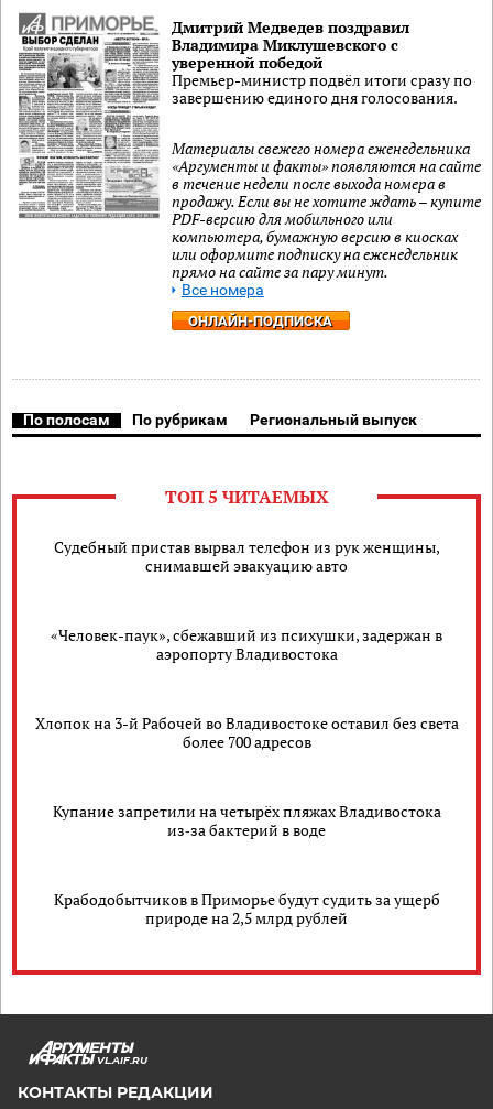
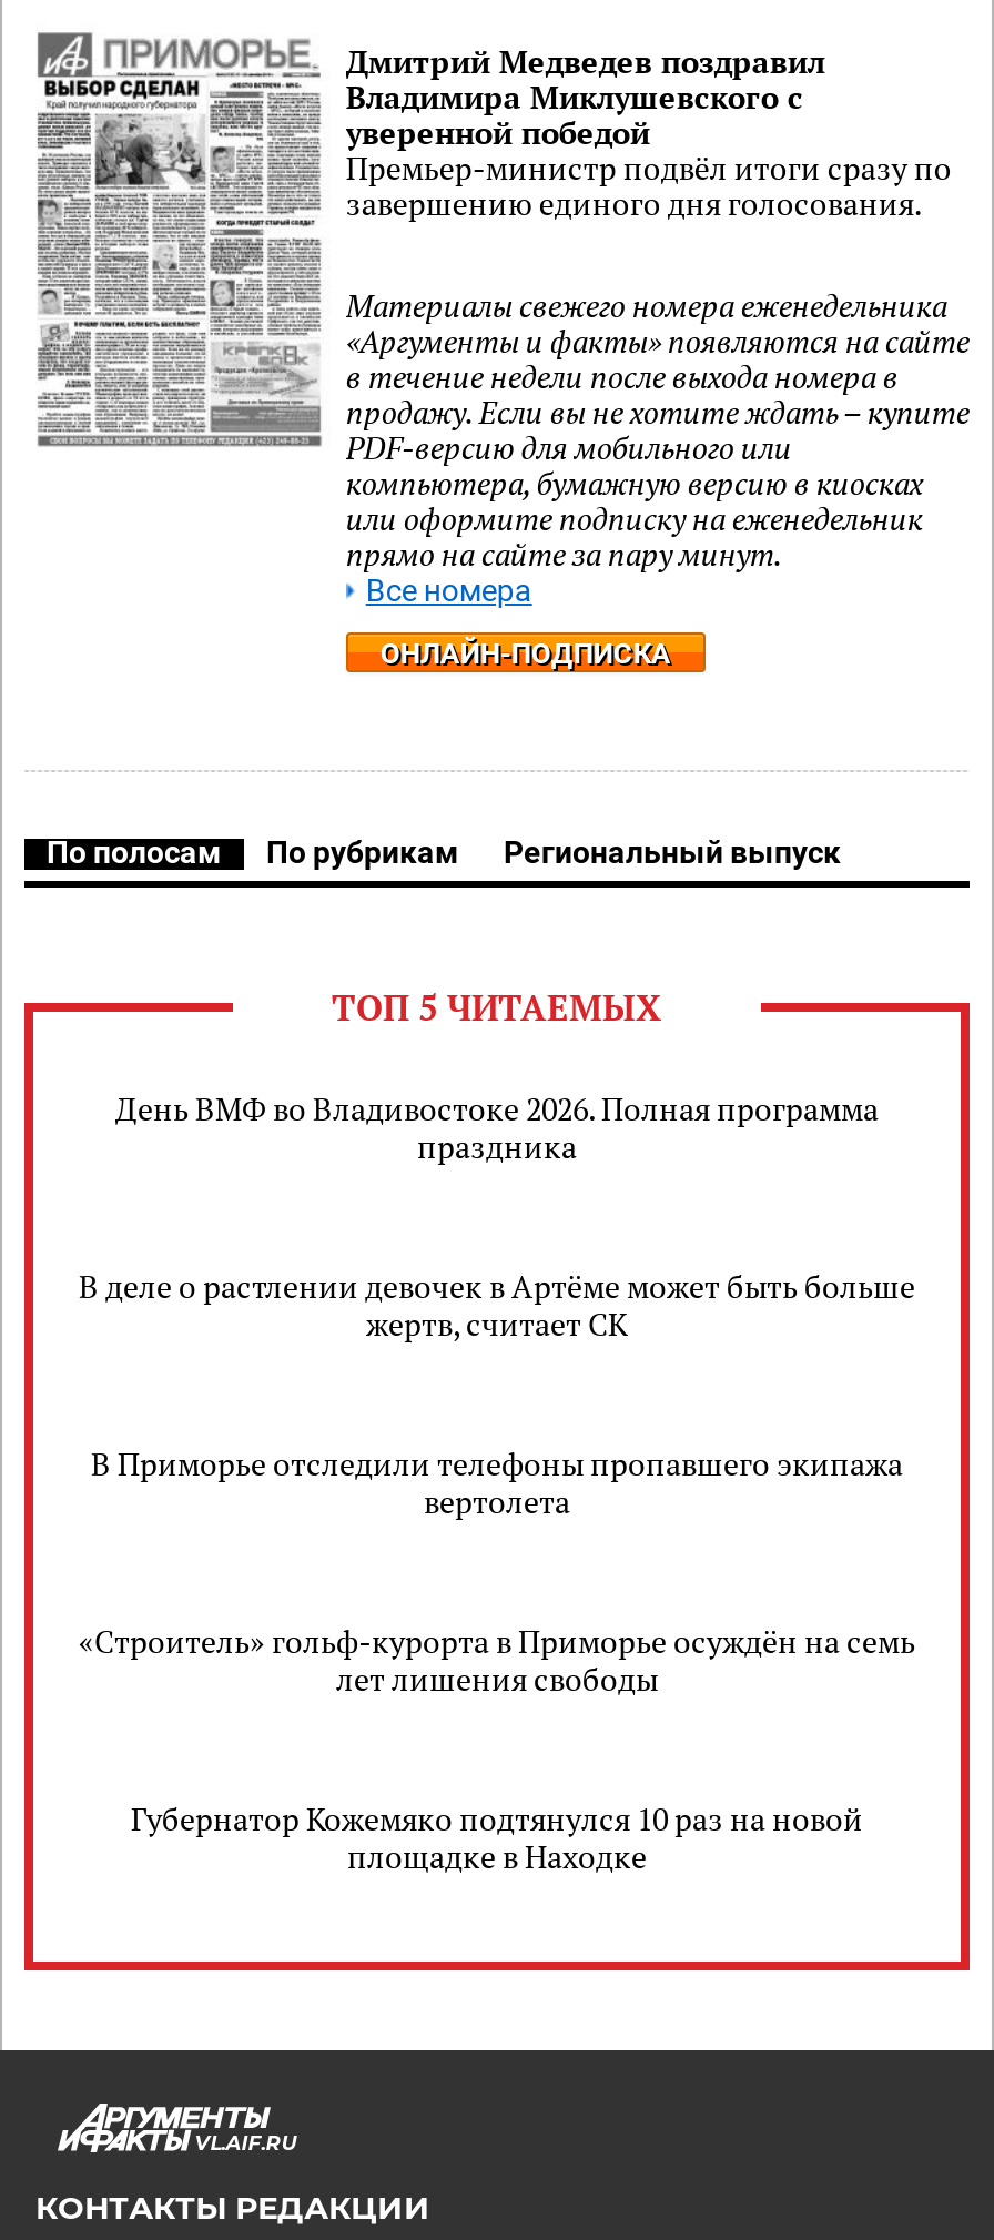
[53,536,440,576] Судебный пристав вырвал телефон из рук женщины, | снимавшей эвакуацию авто -> [115,1087,879,1167] День ВМФ во Владивостоке 2026. Полная программа | праздника
[51,624,442,664] «Человек-паук», сбежавший из психушки, задержан в | аэропорту Владивостока -> [79,1265,915,1345] В деле о растлении девочек в Артёме может быть больше | жертв, считает СК
[35,713,458,752] Хлопок на 3-й Рабочей во Владивостоке оставил без света | более 700 адресов -> [91,1442,903,1522] В Приморье отследили телефоны пропавшего экипажа | вертолета
[52,801,441,840] Купание запретили на четырёх пляжах Владивостока | из‑за бактерий в воде -> [79,1620,915,1700] «Строитель» гольф-курорта в Приморье осуждён на семь | лет лишения свободы
[53,889,440,928] Крабодобытчиков в Приморье будут судить за ущерб | природе на 2,5 млрд рублей -> [131,1797,863,1877] Губернатор Кожемяко подтянулся 10 раз на новой | площадке в Находке

